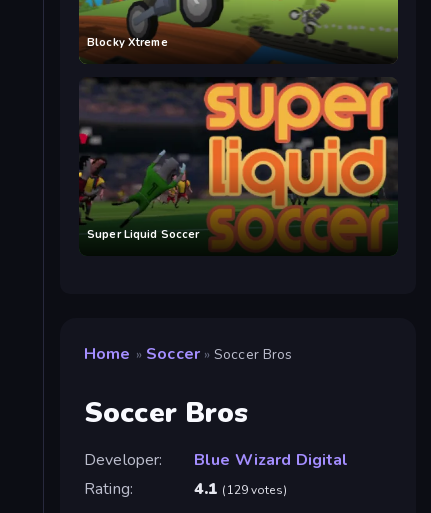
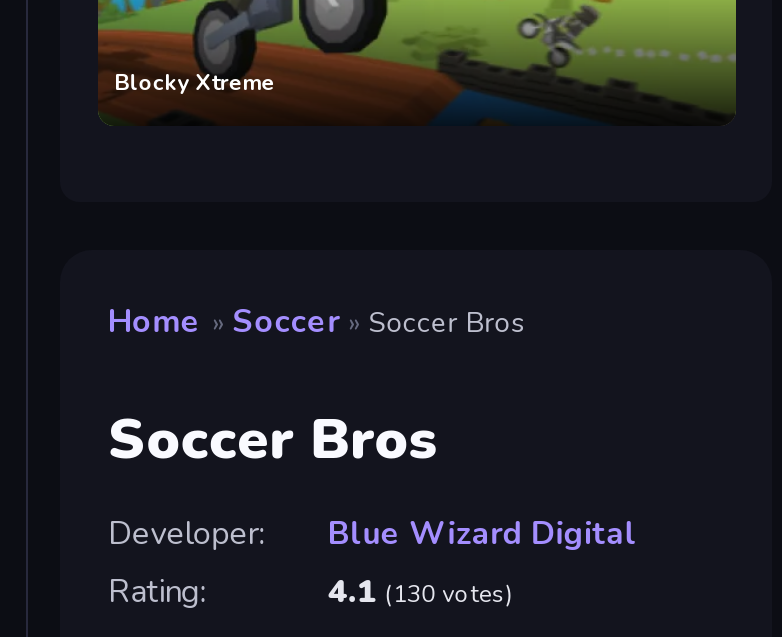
[79,80,397,248] [image] | Super Liquid Soccer -> none
[194,478,287,500] 4.1 (129 votes) -> [328,570,514,614] 4.1 (130 votes)

